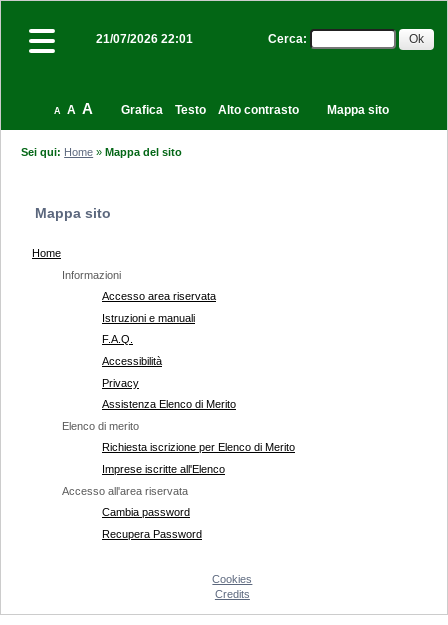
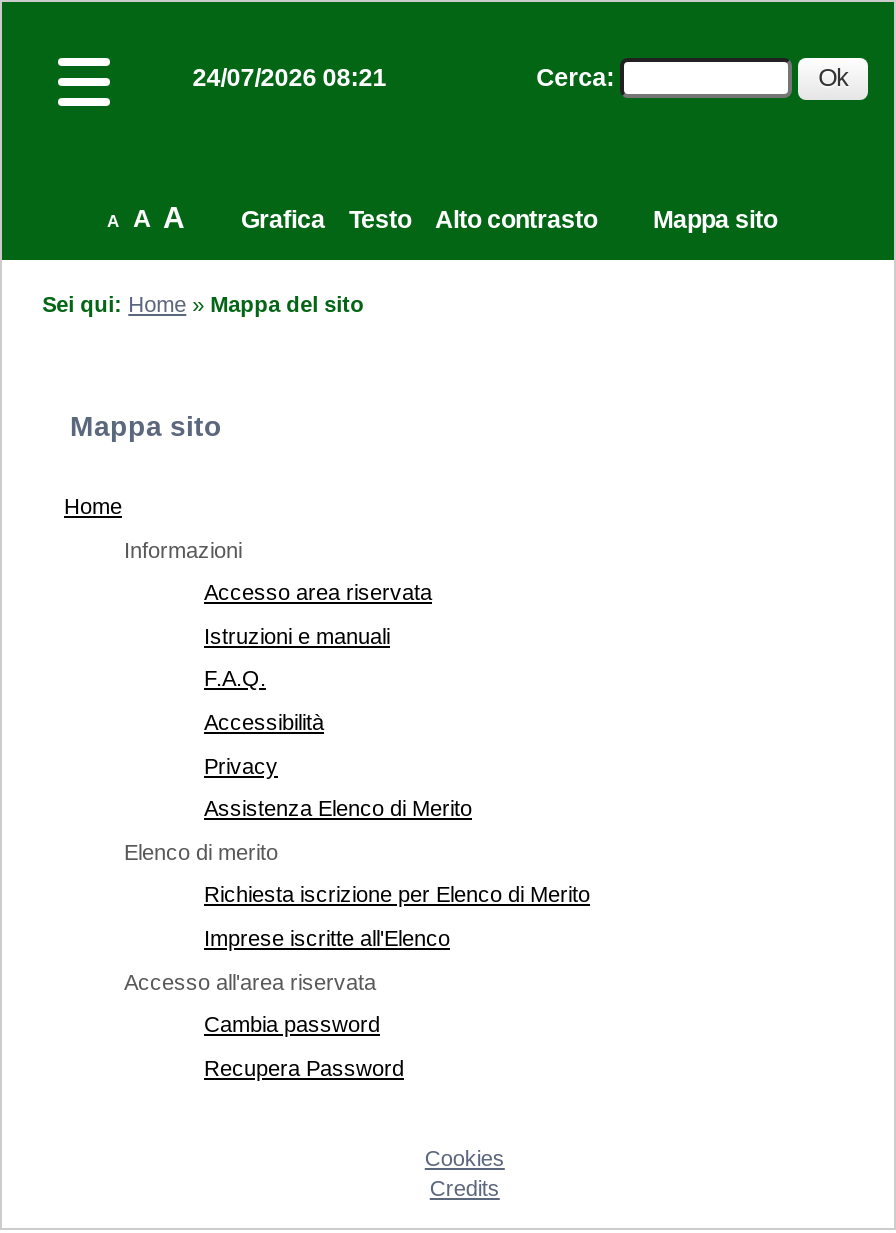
[96,32,193,46] 21/07/2026 22:01 -> [193,64,387,92] 24/07/2026 08:21

